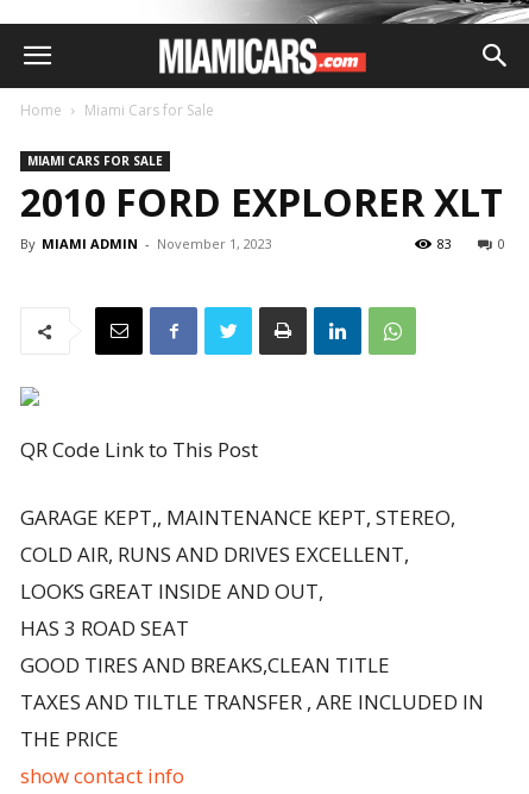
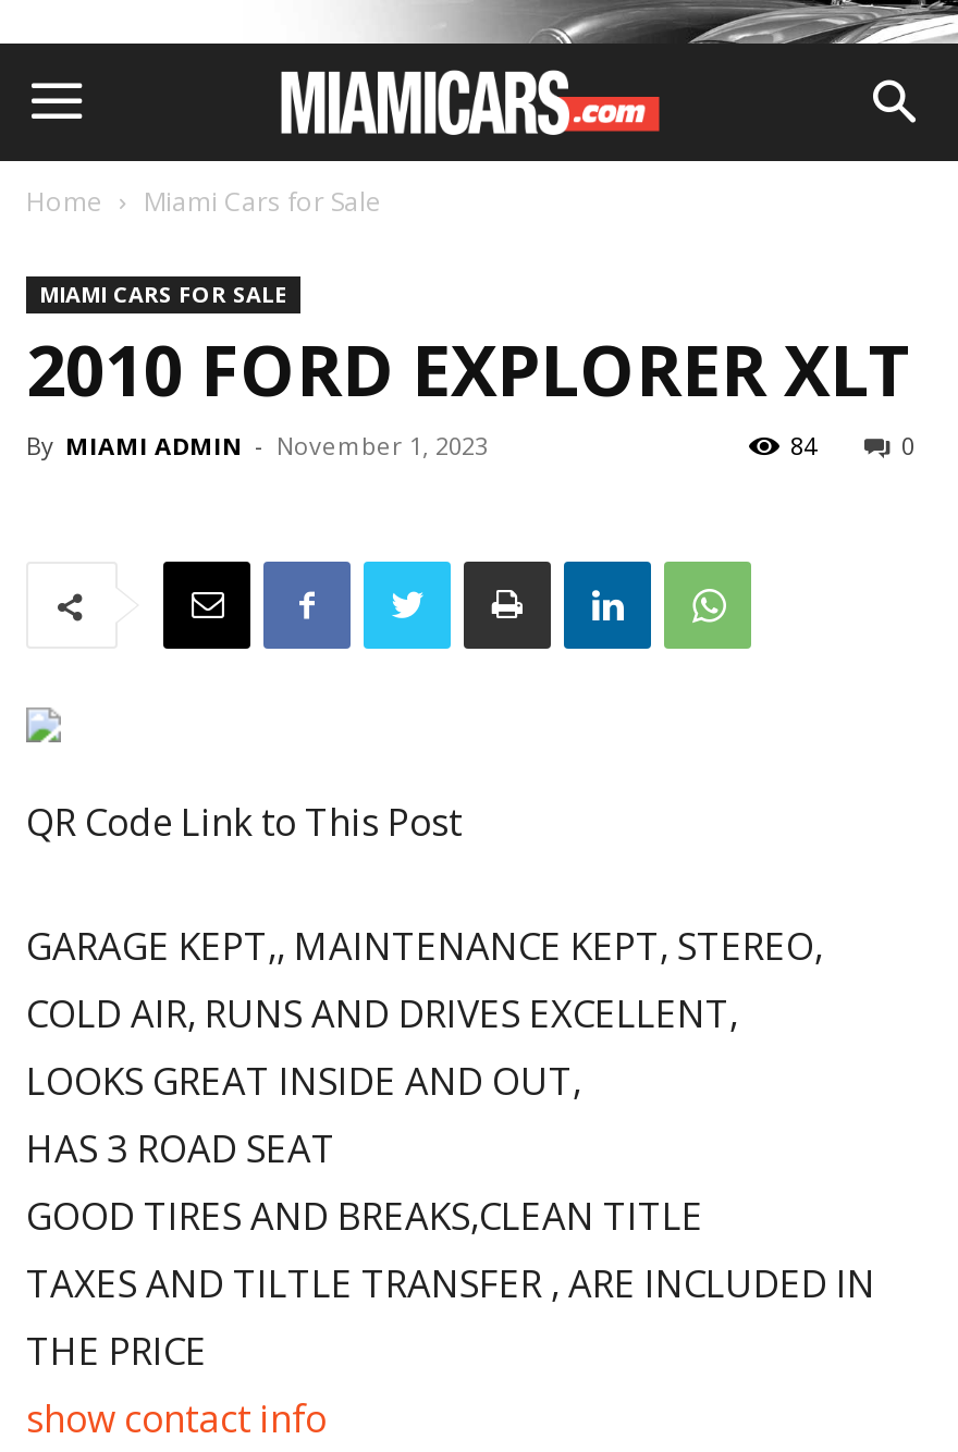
[437,235,452,252] 83 -> [790,429,816,462] 84

